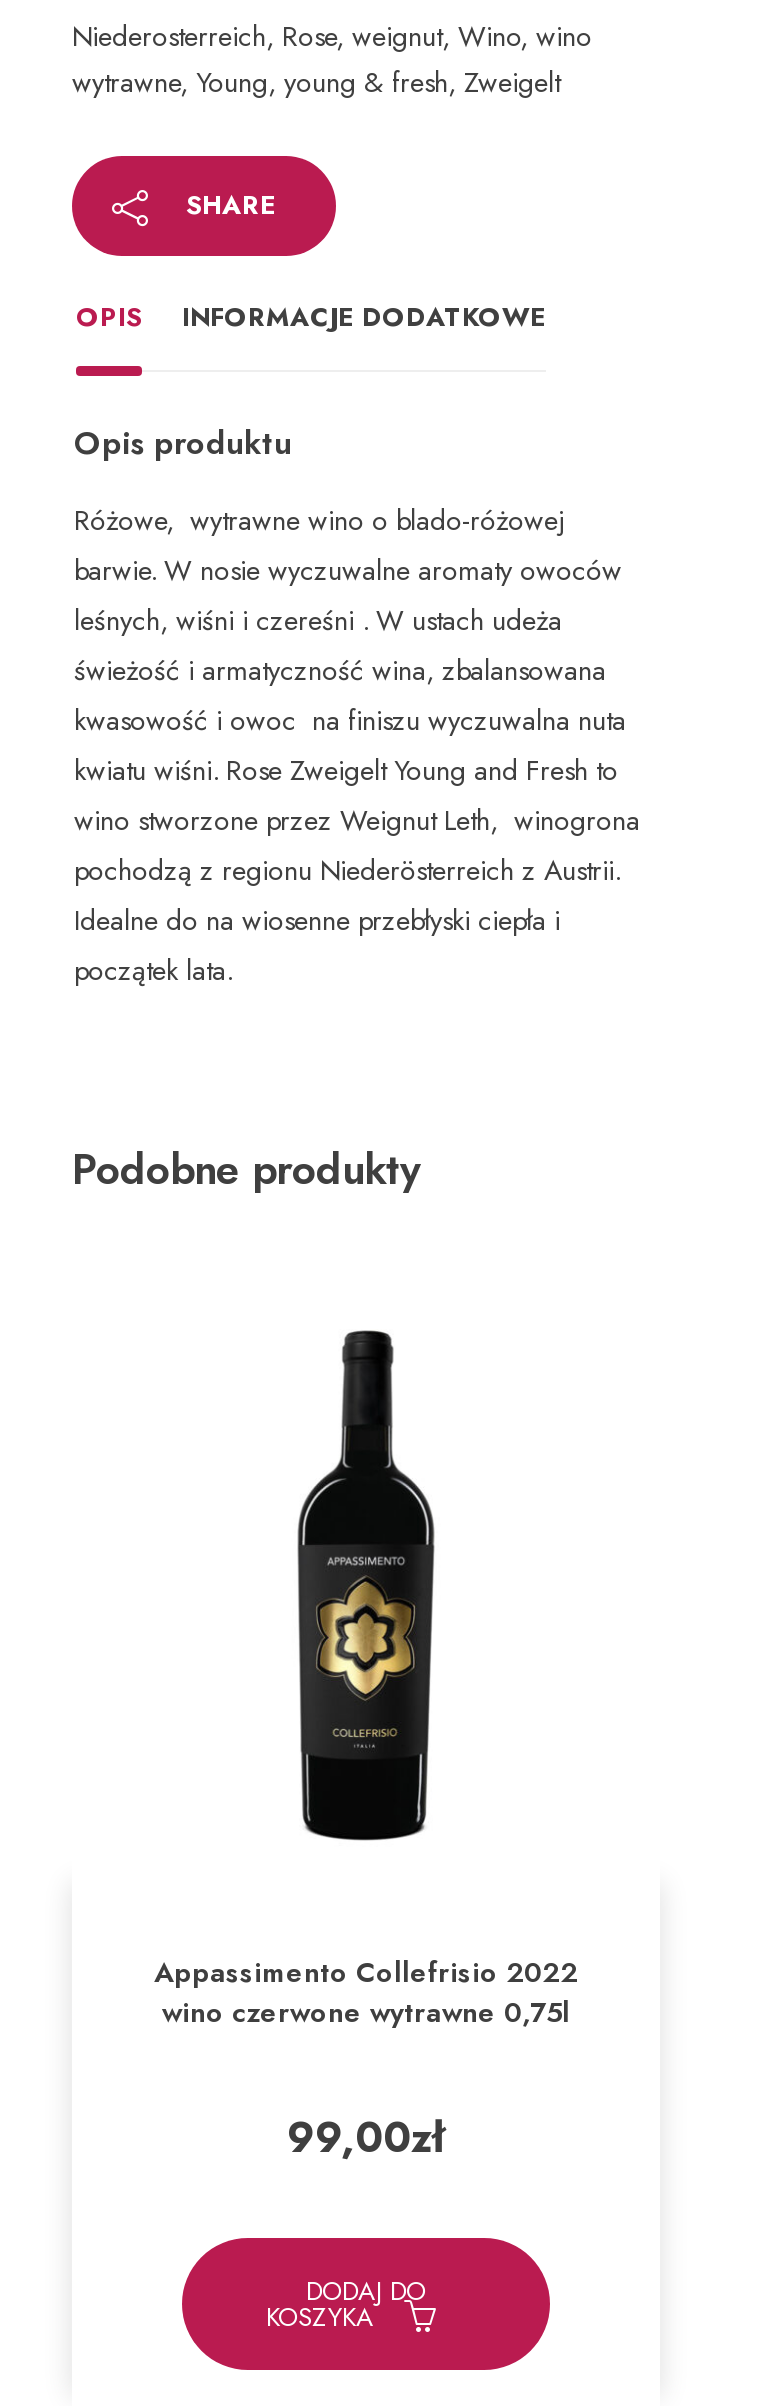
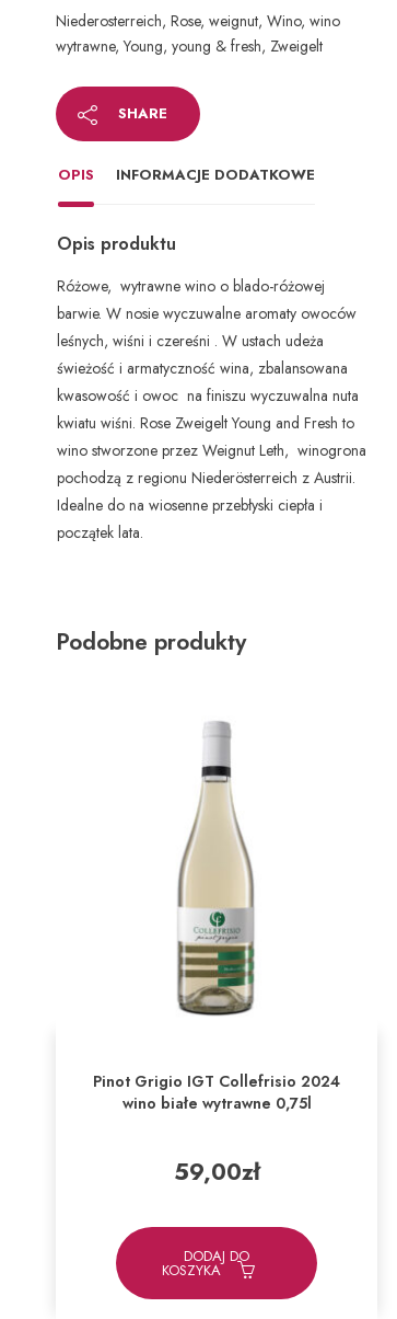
[294,1316,436,1852] [image] -> [176,721,256,1017] [image]
[154,1952,578,2032] Appassimento Collefrisio 2022 | wino czerwone wytrawne 0,75l -> [93,1070,340,1114] Pinot Grigio IGT Collefrisio 2024 | wino białe wytrawne 0,75l
[287,2108,445,2168] 99,00zł -> [173,1156,260,1189] 59,00zł

